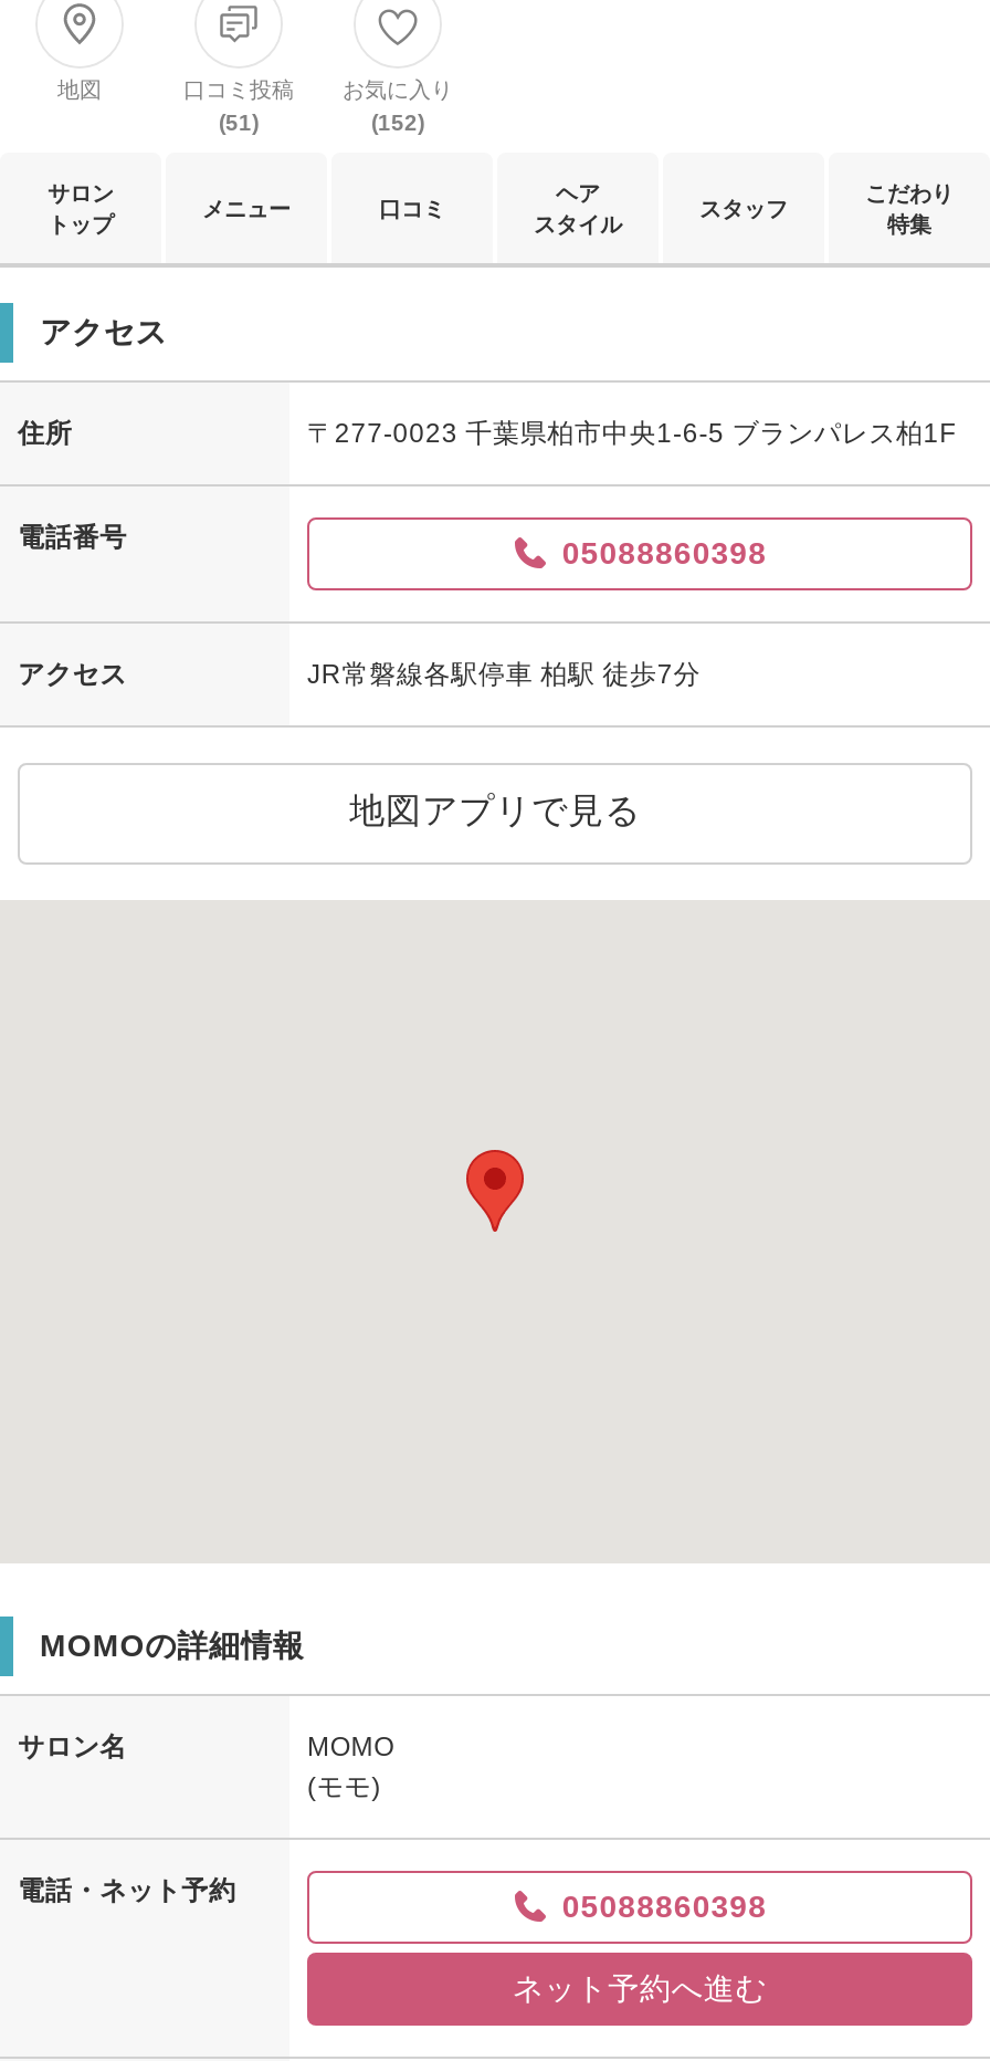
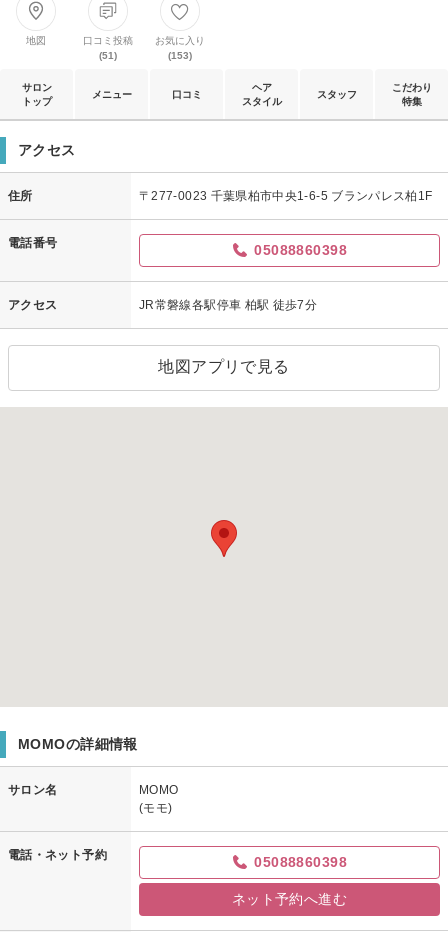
[371,110,424,134] (152) -> [168,50,192,61] (153)

